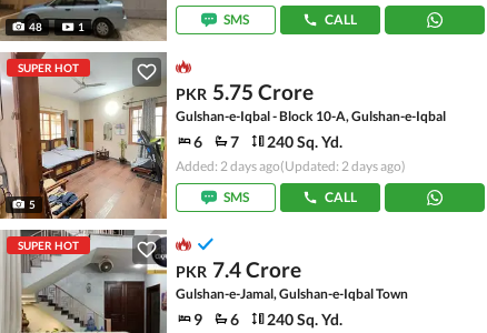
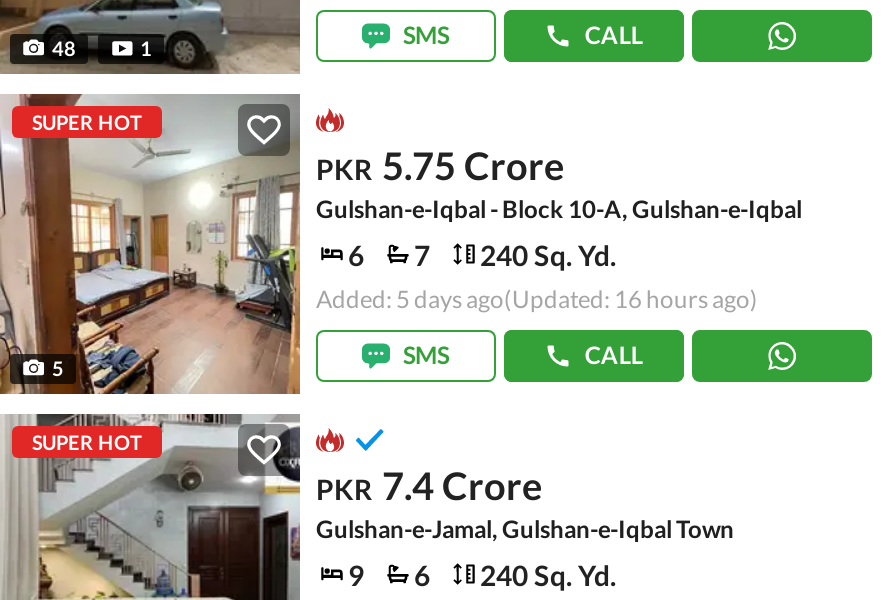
[176,158,406,174] Added: 2 days ago(Updated: 2 days ago) -> [316,284,758,314] Added: 5 days ago(Updated: 16 hours ago)

